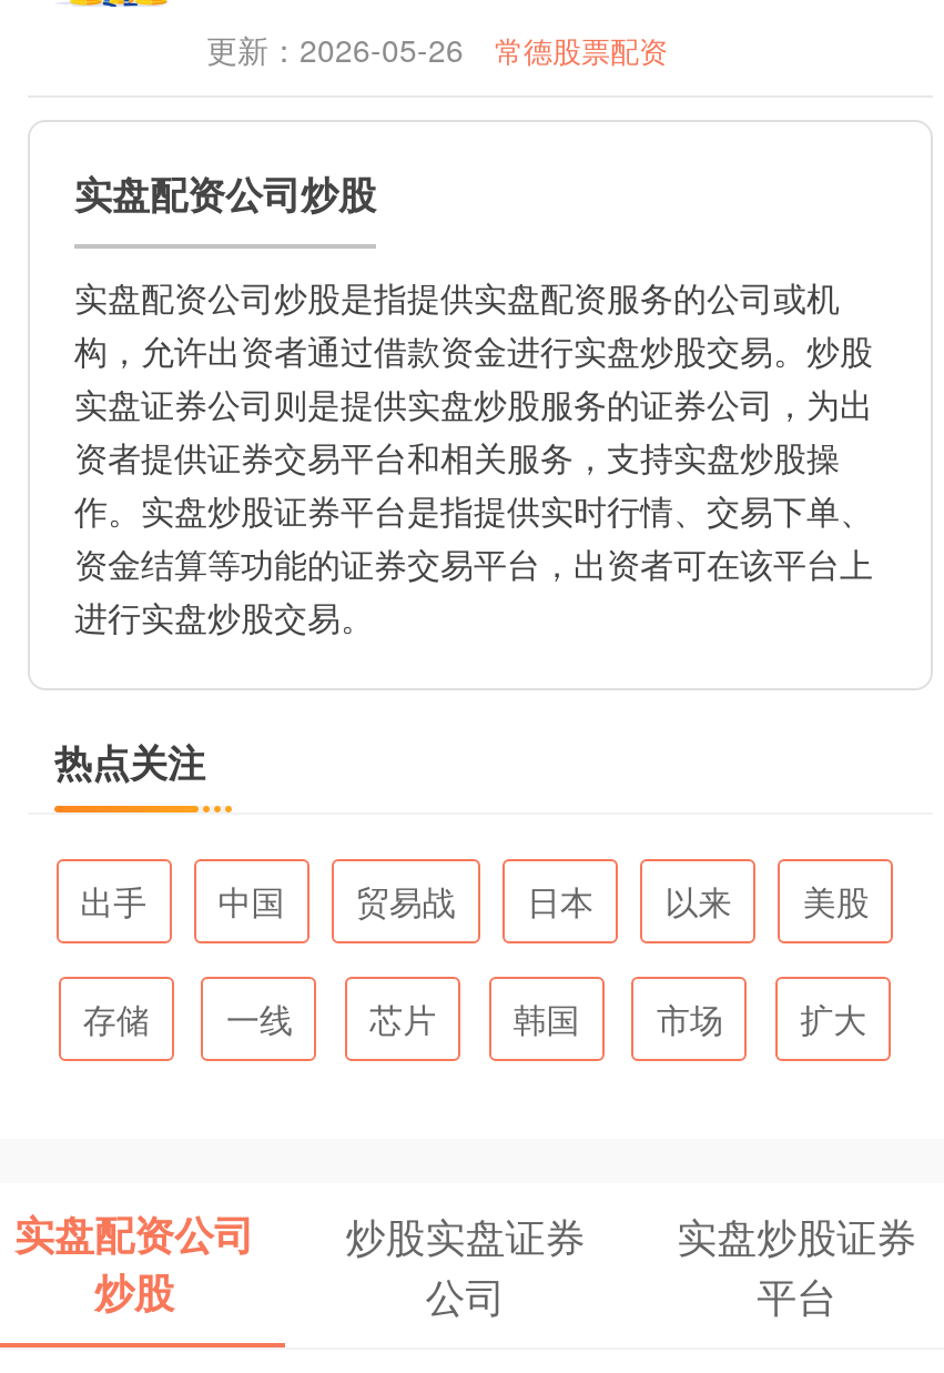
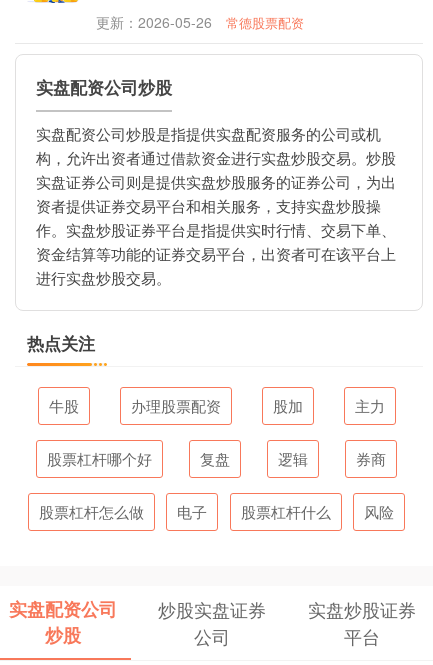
[80,877,869,1041] 出手 | 中国 | 贸易战 | 日本 | 以来 | 美股 | 存储 | 一线 | 芯片 | 韩国 | 市场 | 扩大 -> [39,395,394,522] 牛股 | 办理股票配资 | 股加 | 主力 | 股票杠杆哪个好 | 复盘 | 逻辑 | 券商 | 股票杠杆怎么做 | 电子 | 股票杠杆什么 | 风险

